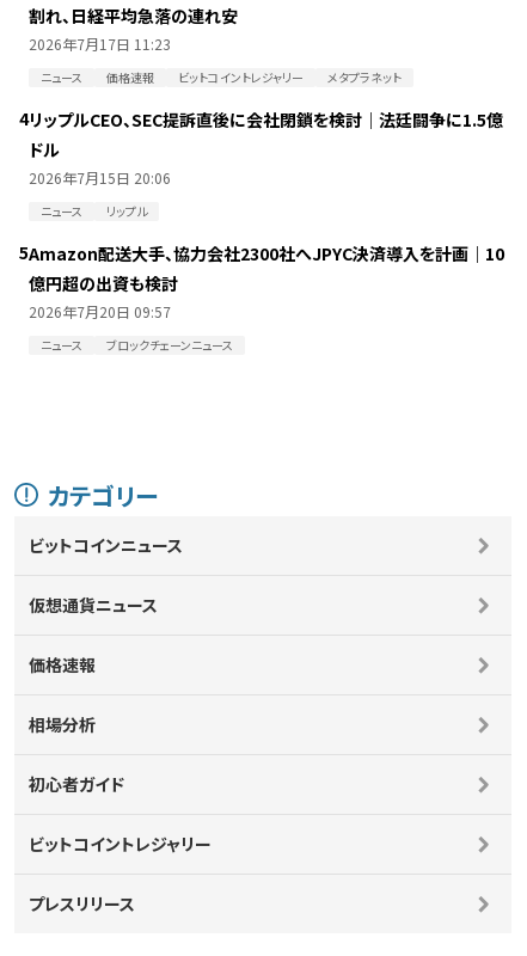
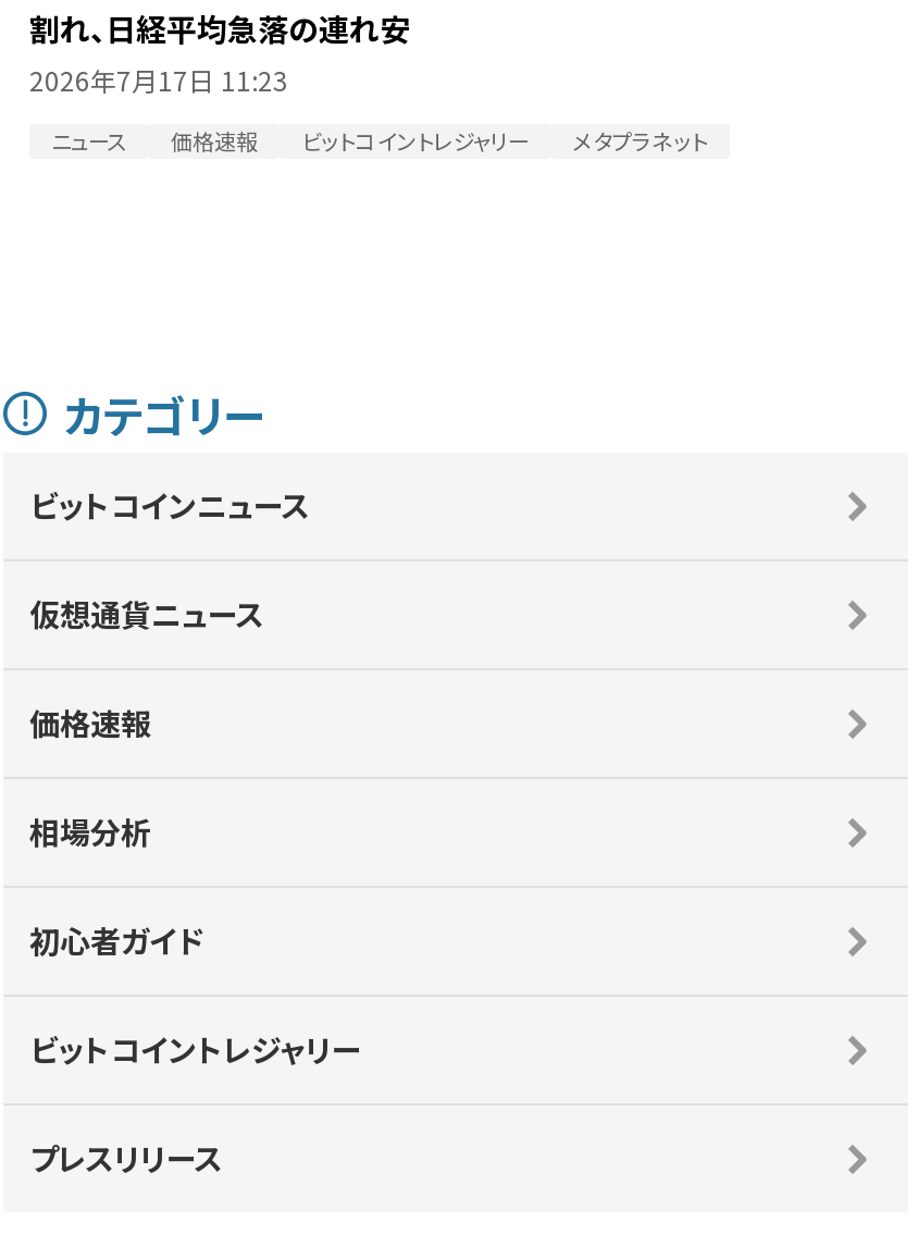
[19,106,504,354] 4リップルCEO、SEC提訴直後に会社閉鎖を検討｜法廷闘争に1.5億 | ドル | 2026年7月15日 20:06 | ニュース | リップル | 5Amazon配送大手、協力会社2300社へJPYC決済導入を計画｜10 | 億円超の出資も検討 | 2026年7月20日 09:57 | ニュース | ブロックチェーンニュース -> none

